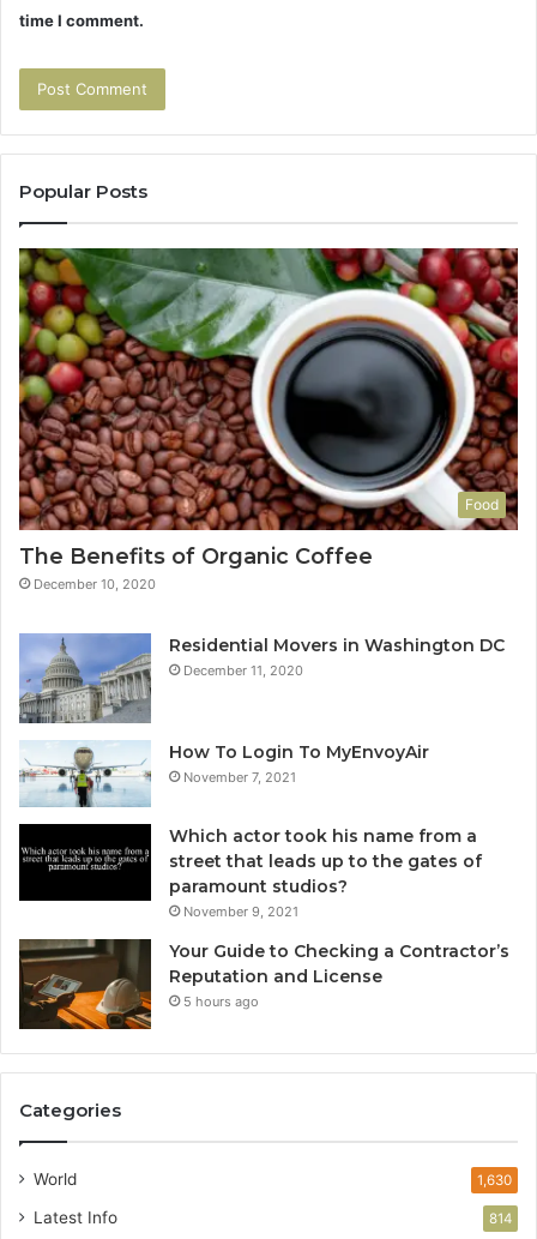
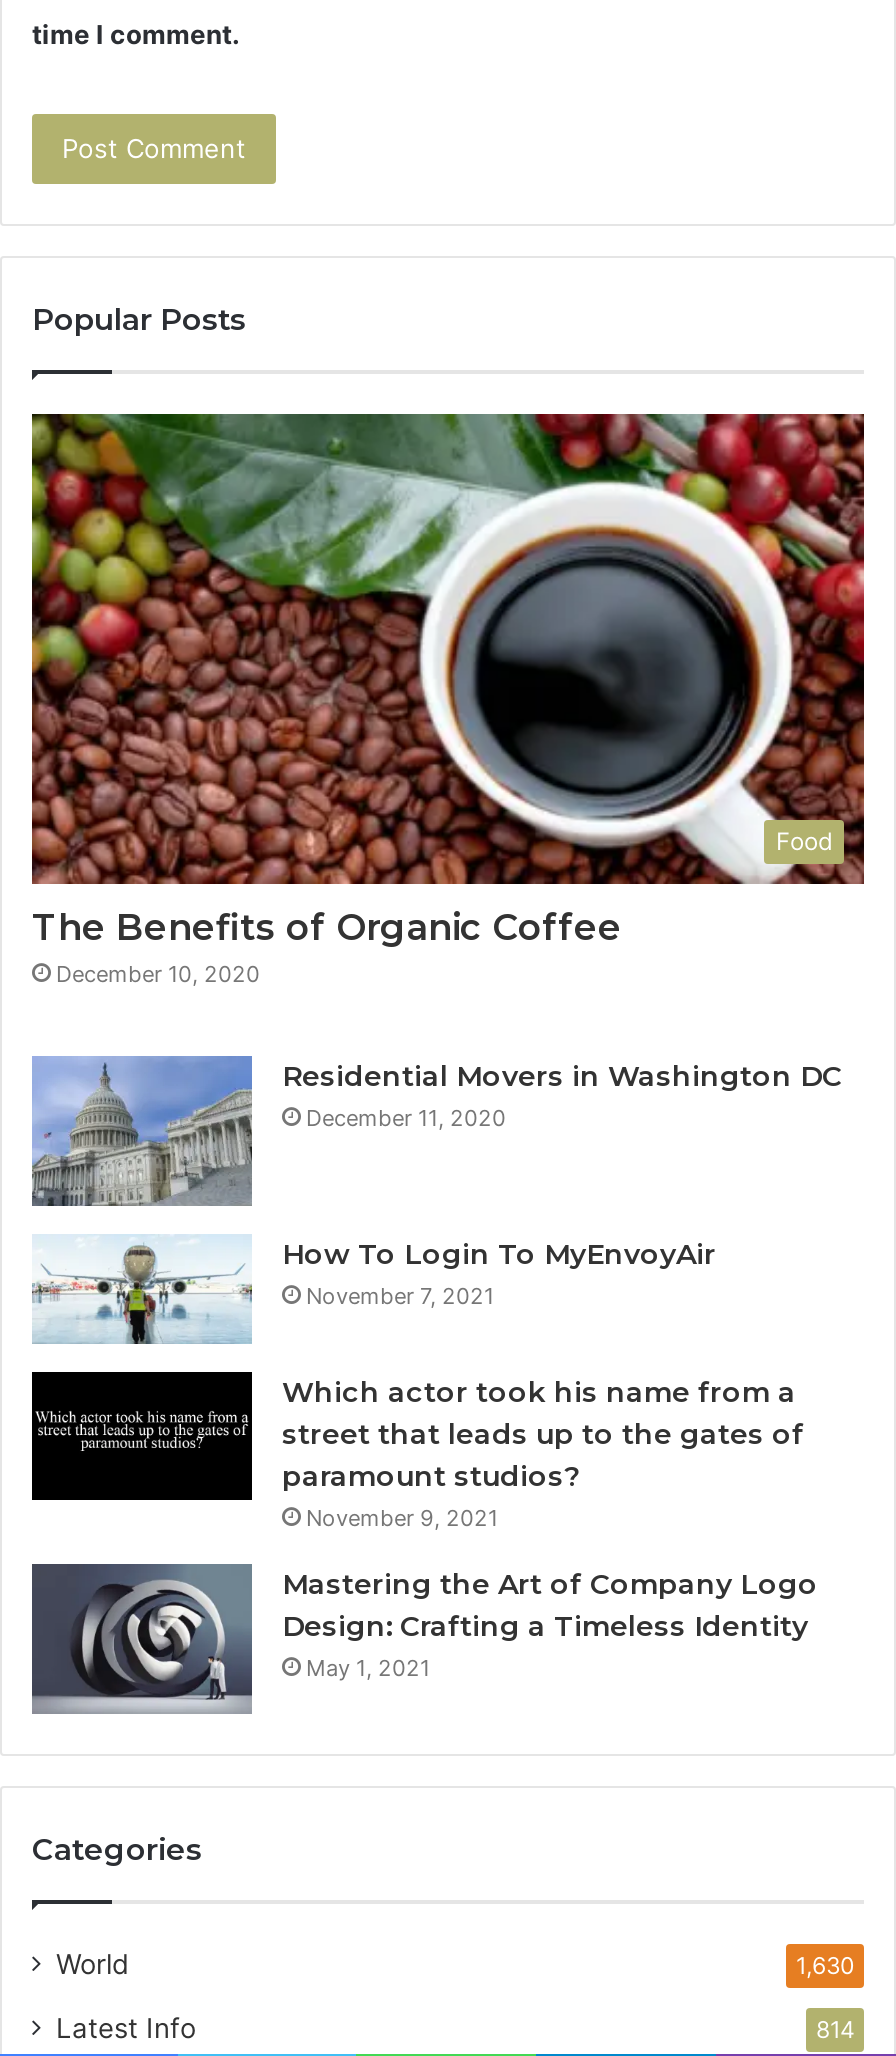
[19,938,509,1030] [image] | Your Guide to Checking a Contractor’s | Reputation and License | 5 hours ago -> [30,1561,818,1715] [image] | Mastering the Art of Company Logo | Design: Crafting a Timeless Identity | May 1, 2021

